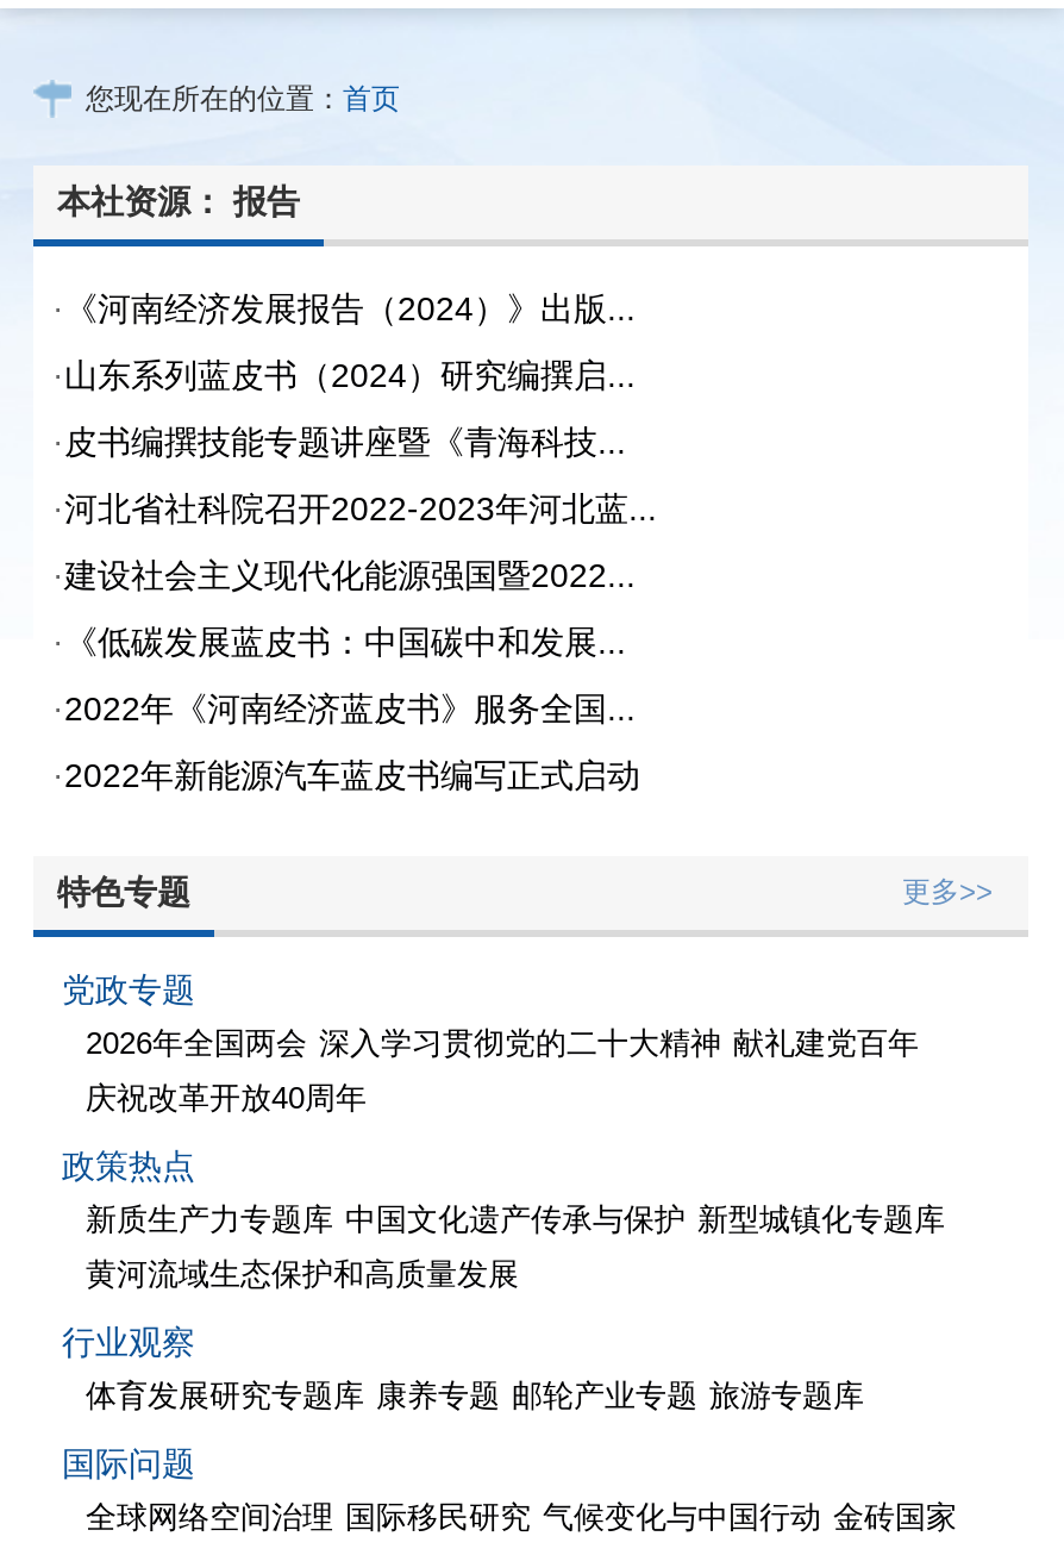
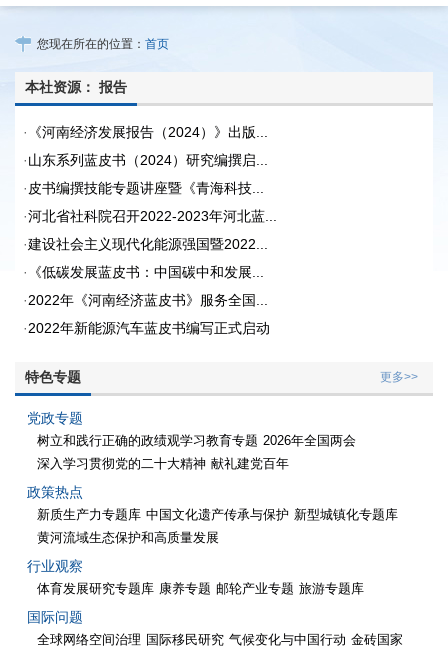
[86,1025,919,1061] 2026年全国两会 深入学习贯彻党的二十大精神 献礼建党百年 -> [37,433,356,448] 树立和践行正确的政绩观学习教育专题 2026年全国两会
[86,1080,367,1116] 庆祝改革开放40周年 -> [37,456,289,471] 深入学习贯彻党的二十大精神 献礼建党百年

